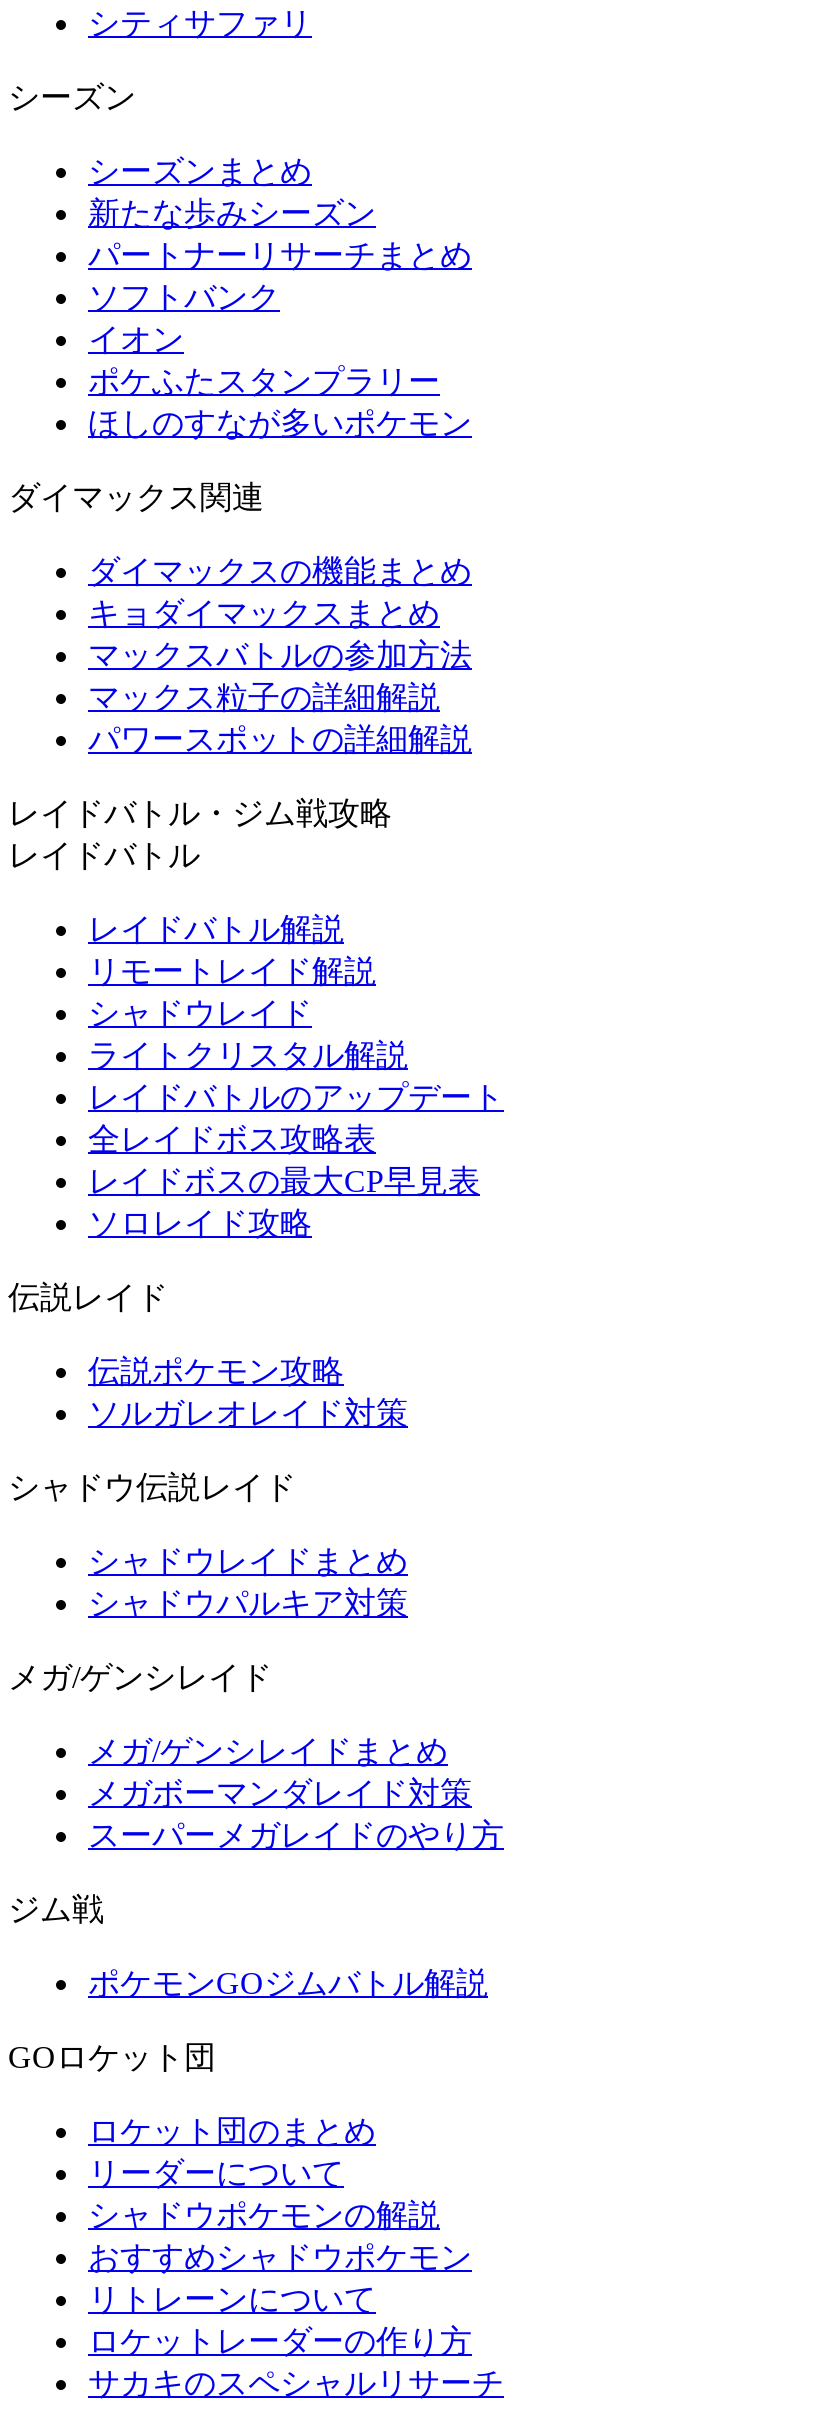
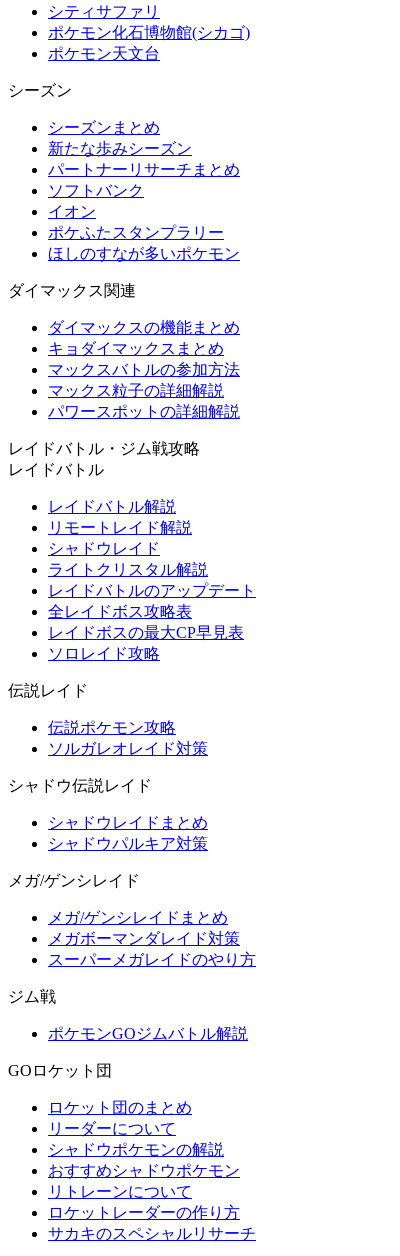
none -> [48,24,250,62] ポケモン化石博物館(シカゴ) | ポケモン天文台

